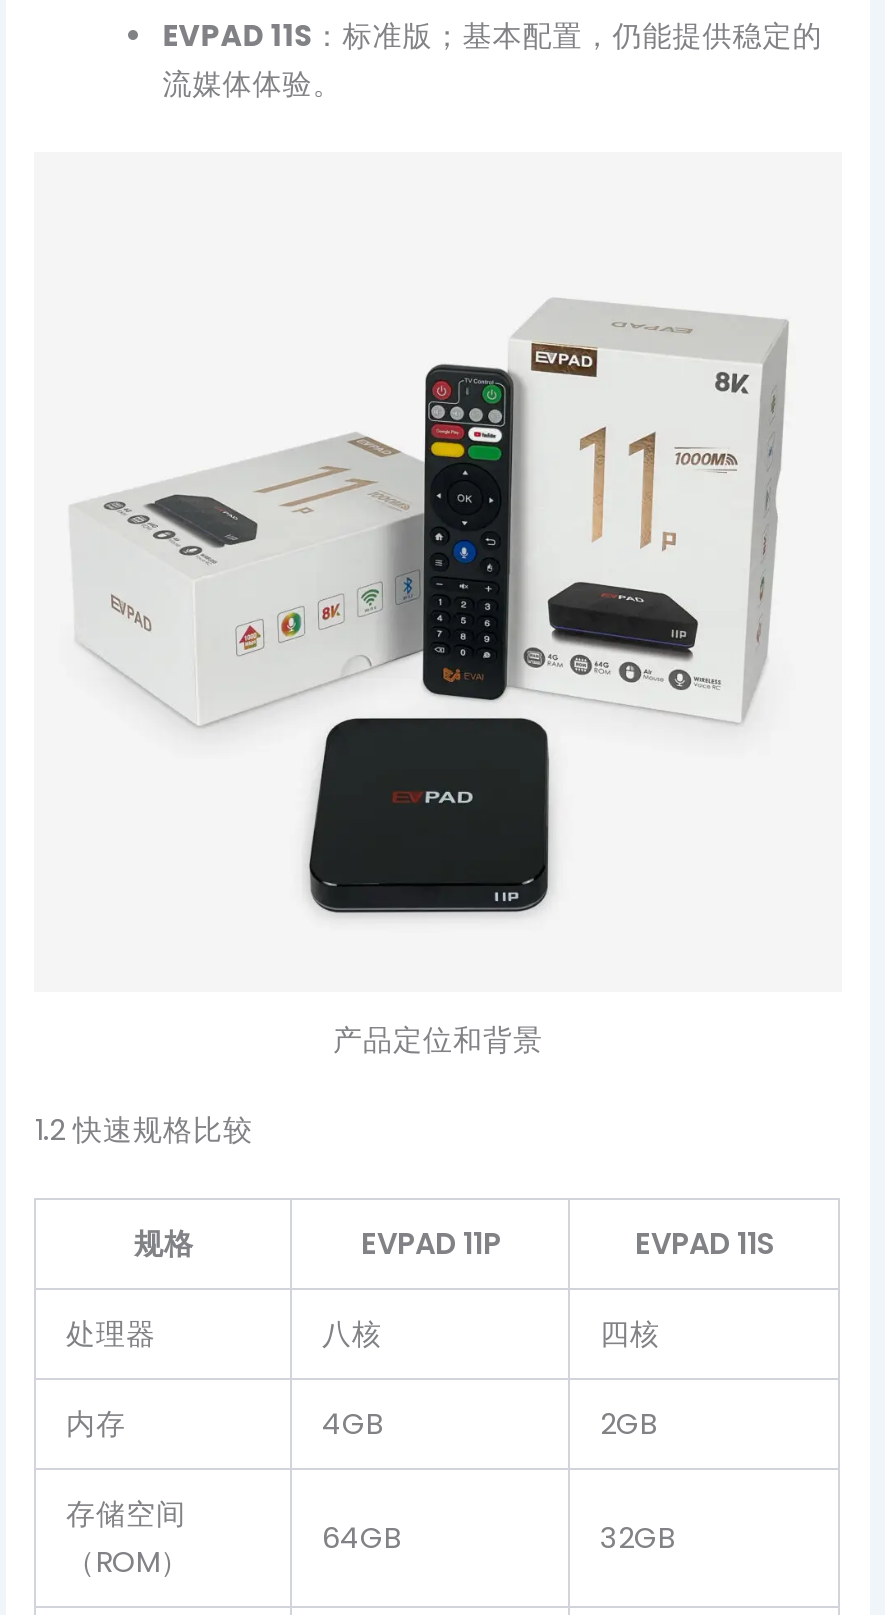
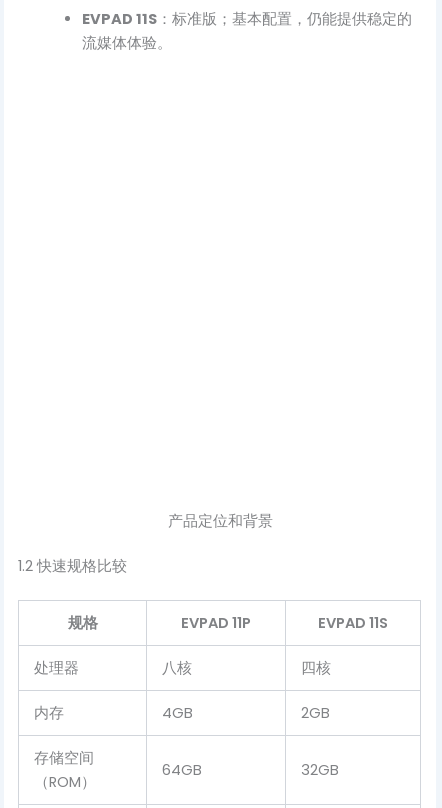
[70,298,790,920] [image] -> none

